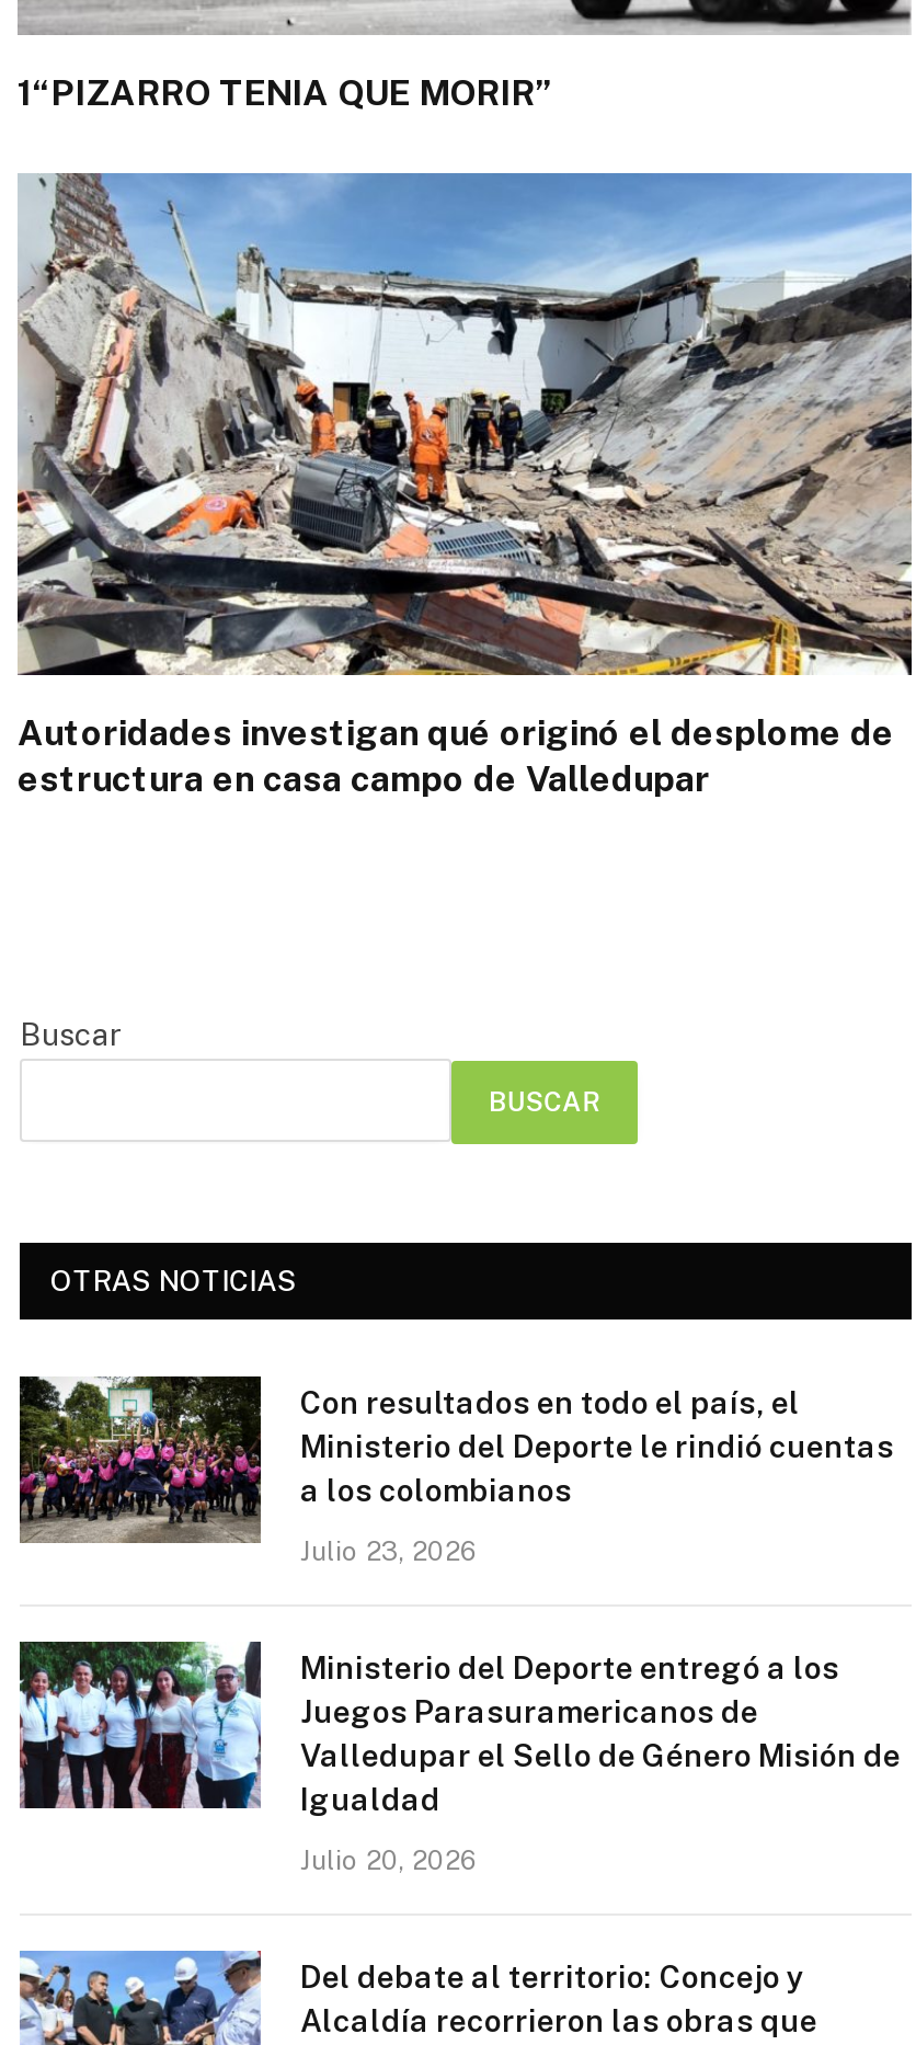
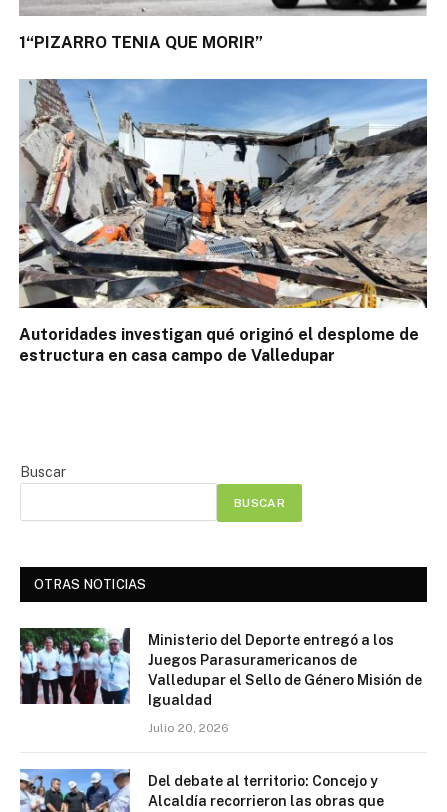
[18,1374,894,1568] [image] | Con resultados en todo el país, el | Ministerio del Deporte le rindió cuentas | a los colombianos | Julio 23, 2026 -> none

